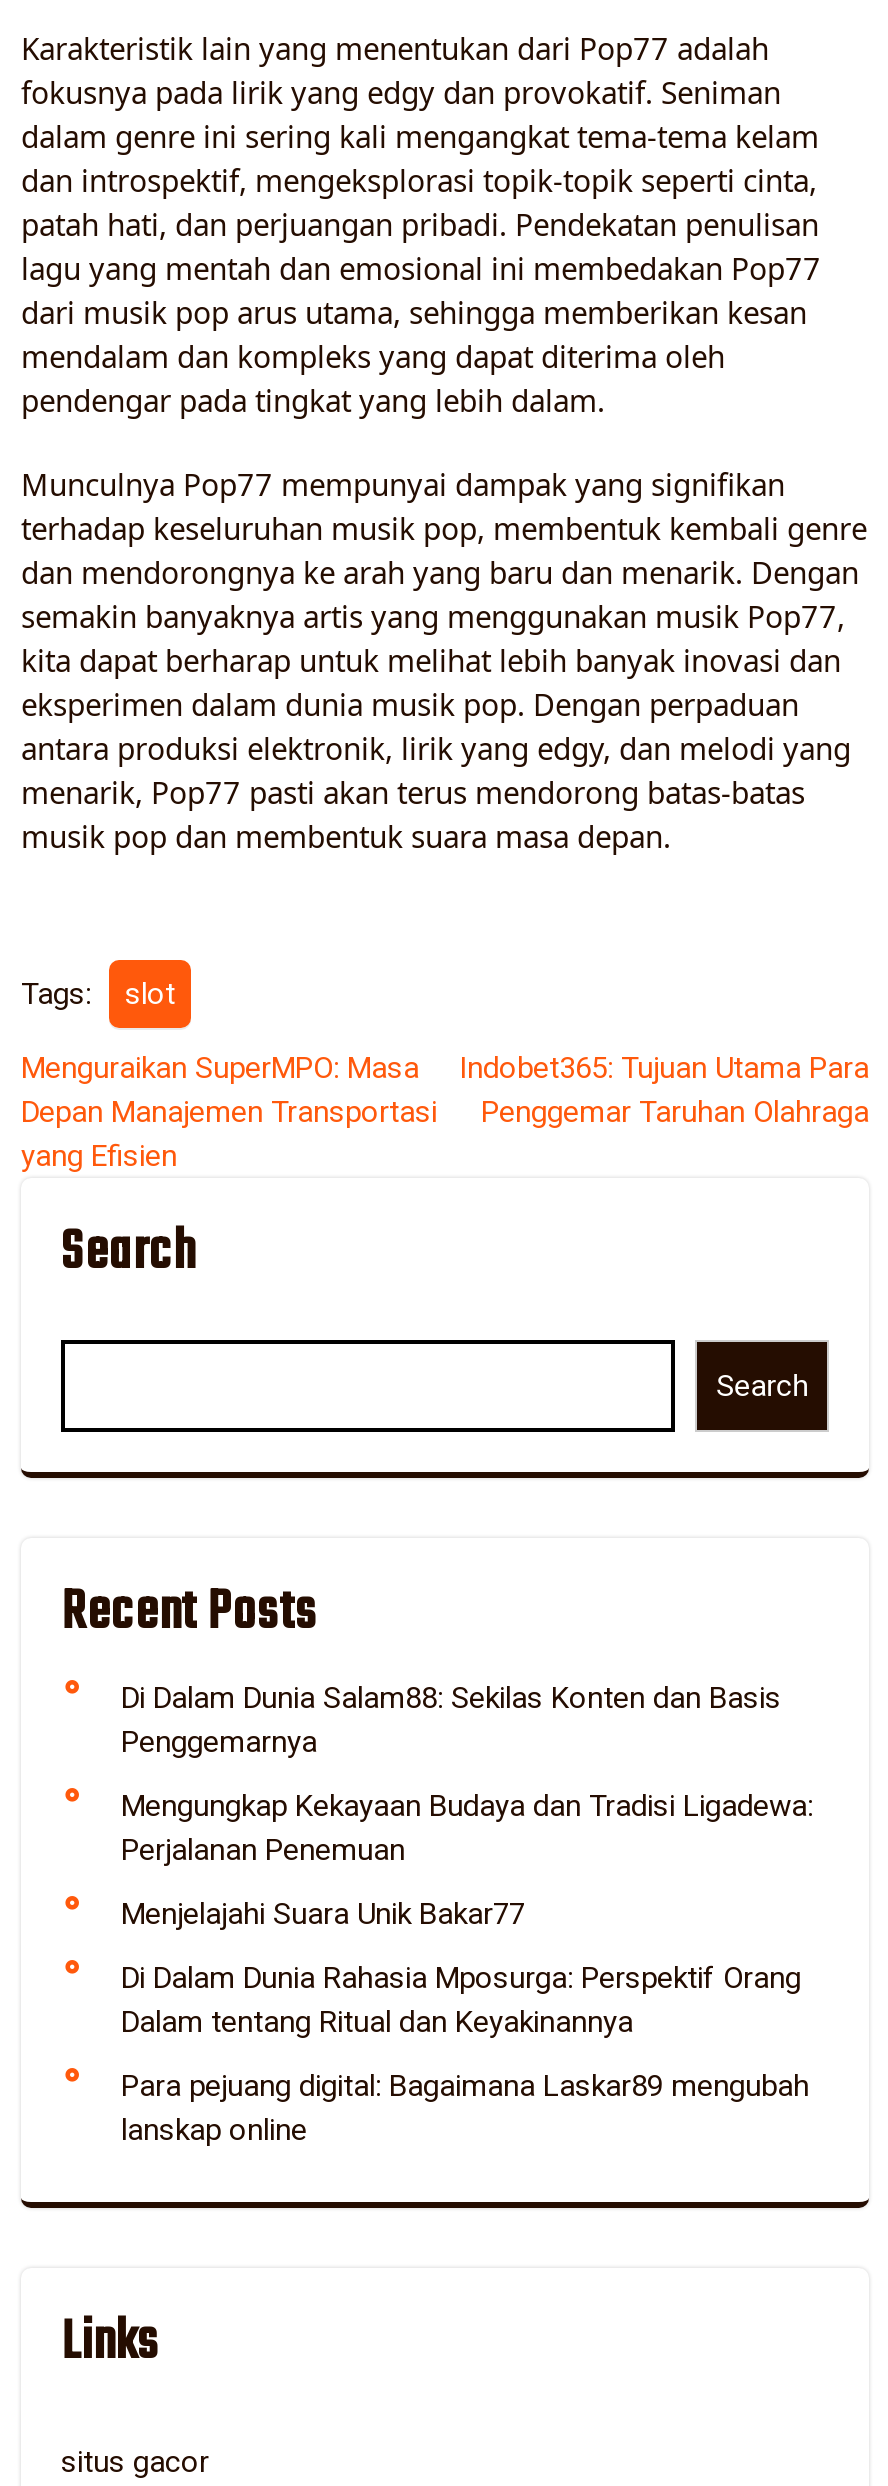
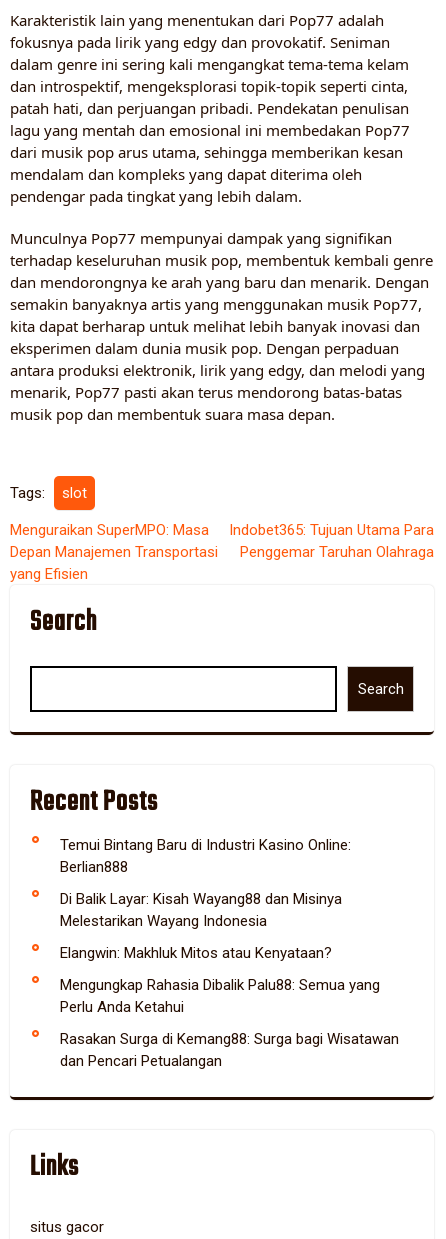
[121,1680,781,1760] Di Dalam Dunia Salam88: Sekilas Konten dan Basis | Penggemarnya -> [60,836,351,876] Temui Bintang Baru di Industri Kasino Online: | Berlian888
[121,1788,813,1868] Mengungkap Kekayaan Budaya dan Tradisi Ligadewa: | Perjalanan Penemuan -> [60,890,342,930] Di Balik Layar: Kisah Wayang88 dan Misinya | Melestarikan Wayang Indonesia
[121,1896,525,1932] Menjelajahi Suara Unik Bakar77 -> [60,944,332,962] Elangwin: Makhluk Mitos atau Kenyataan?
[121,1960,801,2040] Di Dalam Dunia Rahasia Mposurga: Perspektif Orang | Dalam tentang Ritual dan Keyakinannya -> [60,976,380,1016] Mengungkap Rahasia Dibalik Palu88: Semua yang | Perlu Anda Ketahui
[121,2068,809,2148] Para pejuang digital: Bagaimana Laskar89 mengubah | lanskap online -> [60,1030,399,1070] Rasakan Surga di Kemang88: Surga bagi Wisatawan | dan Pencari Petualangan

